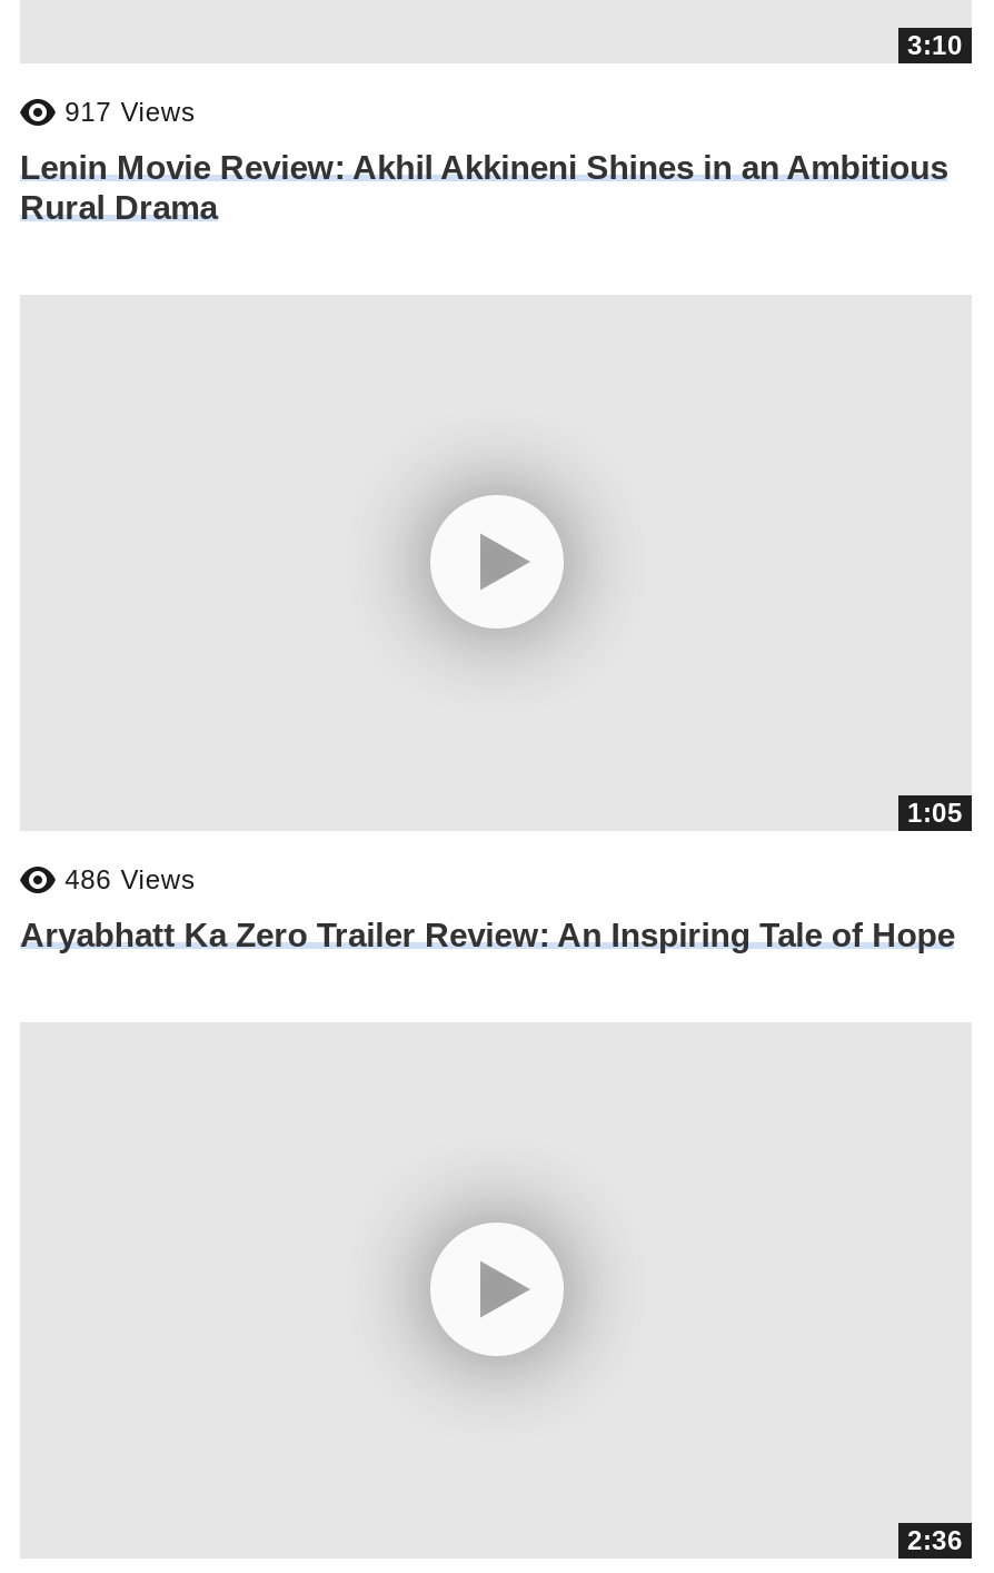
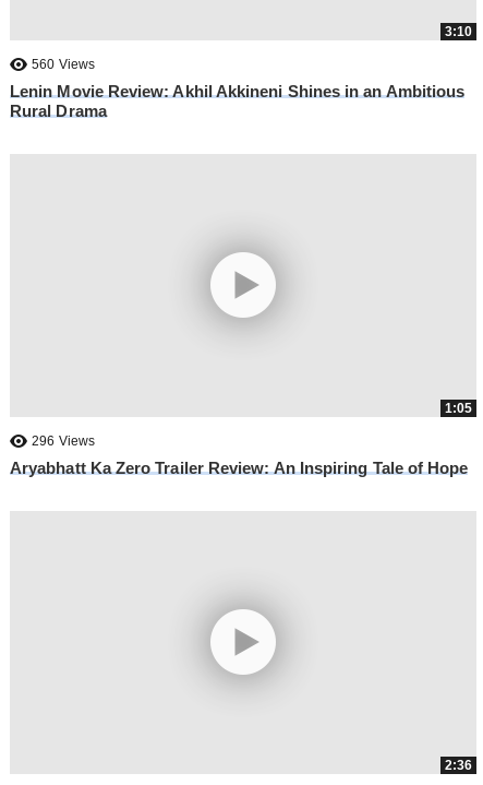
[65,96,195,127] 917 Views -> [32,57,96,72] 560 Views
[65,864,195,895] 486 Views -> [32,433,96,449] 296 Views

